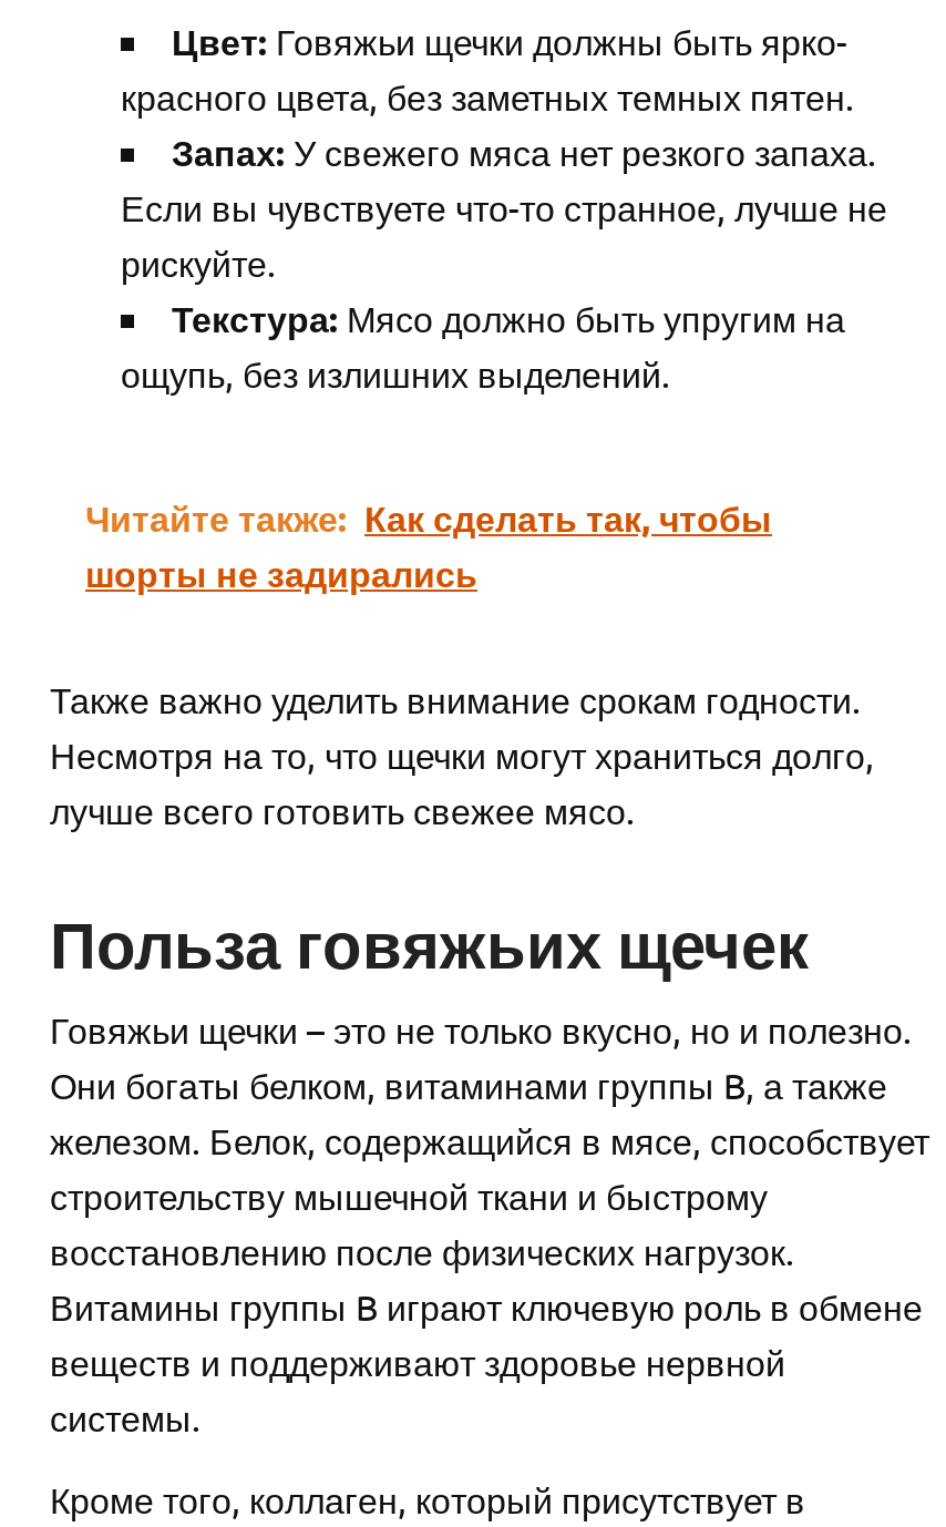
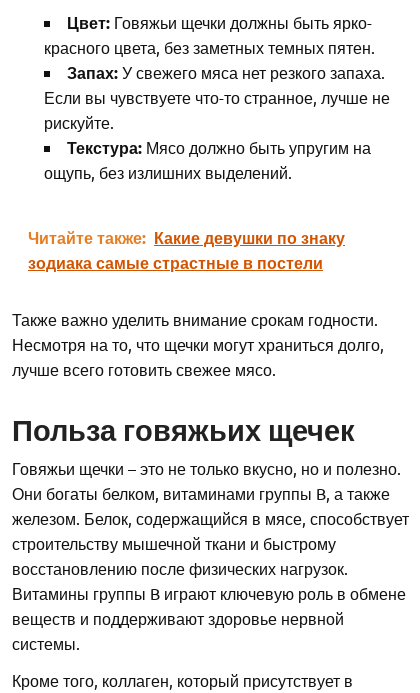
[85,494,772,596] Читайте также: Как сделать так, чтобы | шорты не задирались -> [28,227,345,273] Читайте также: Какие девушки по знаку | зодиака самые страстные в постели

